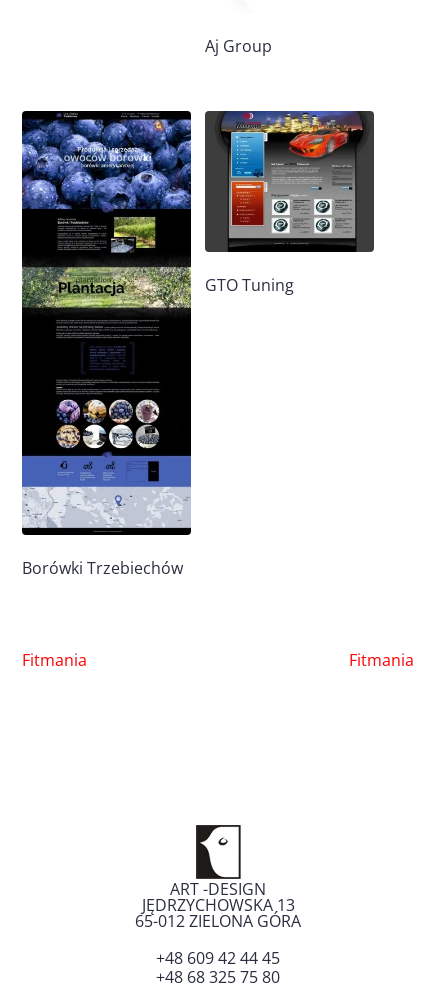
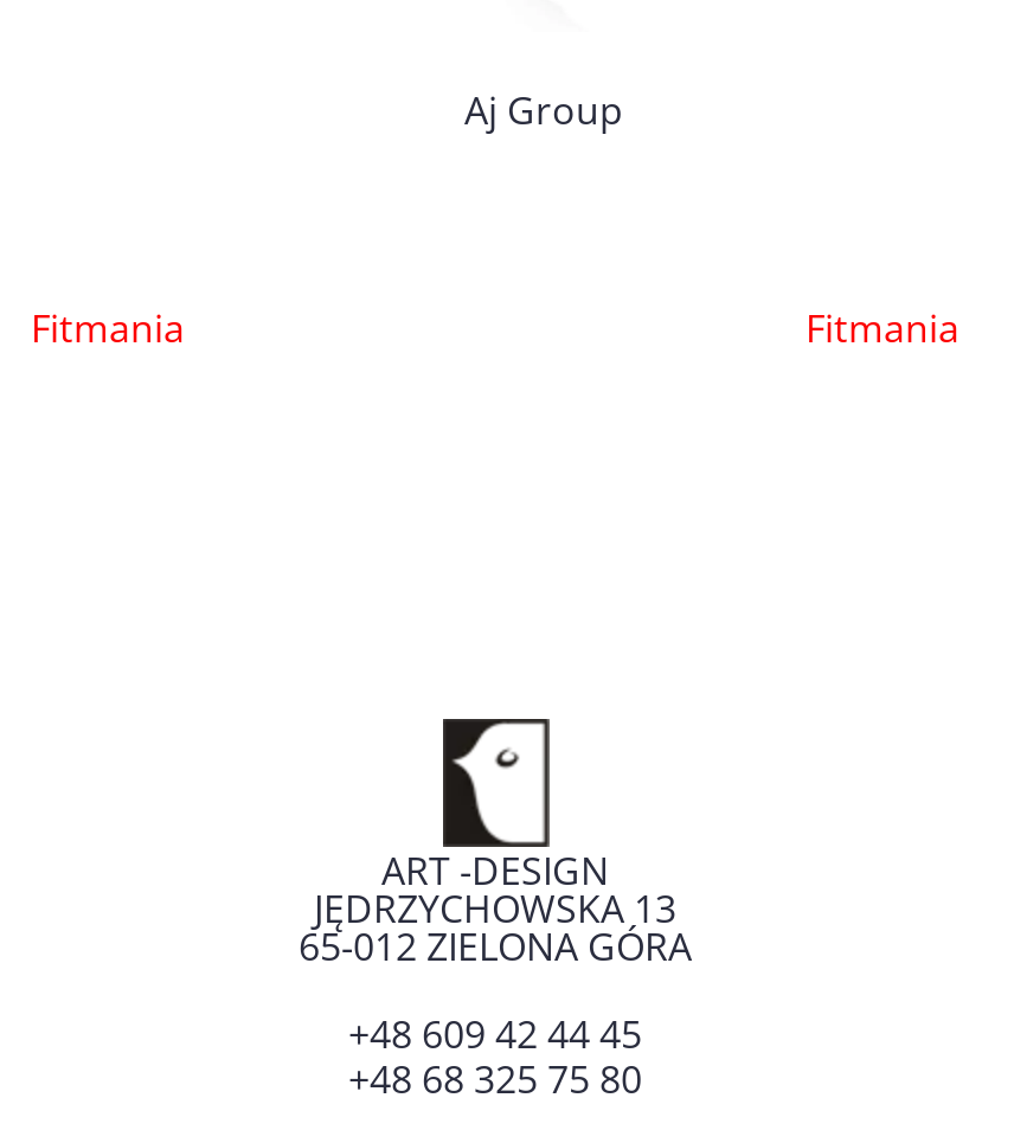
[21,110,294,536] [image] | GTO Tuning -> none
[204,110,375,253] [image] -> none
[22,557,183,579] Borówki Trzebiechów -> none

